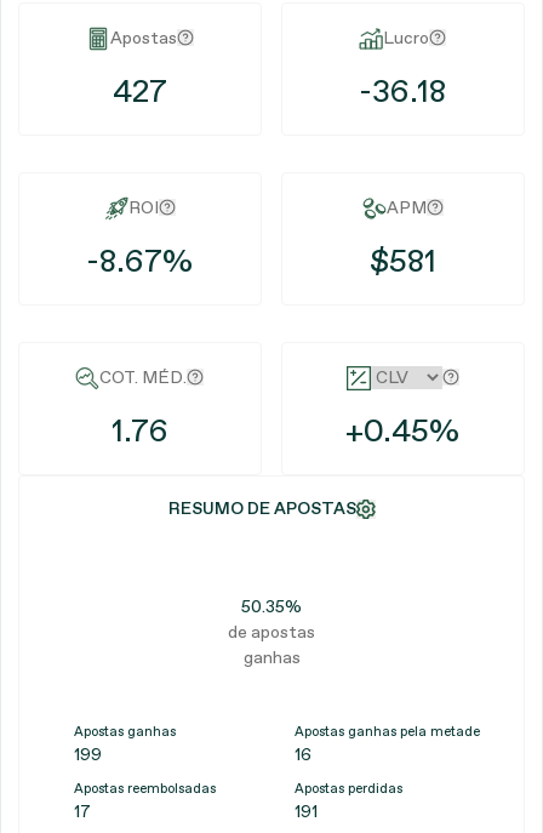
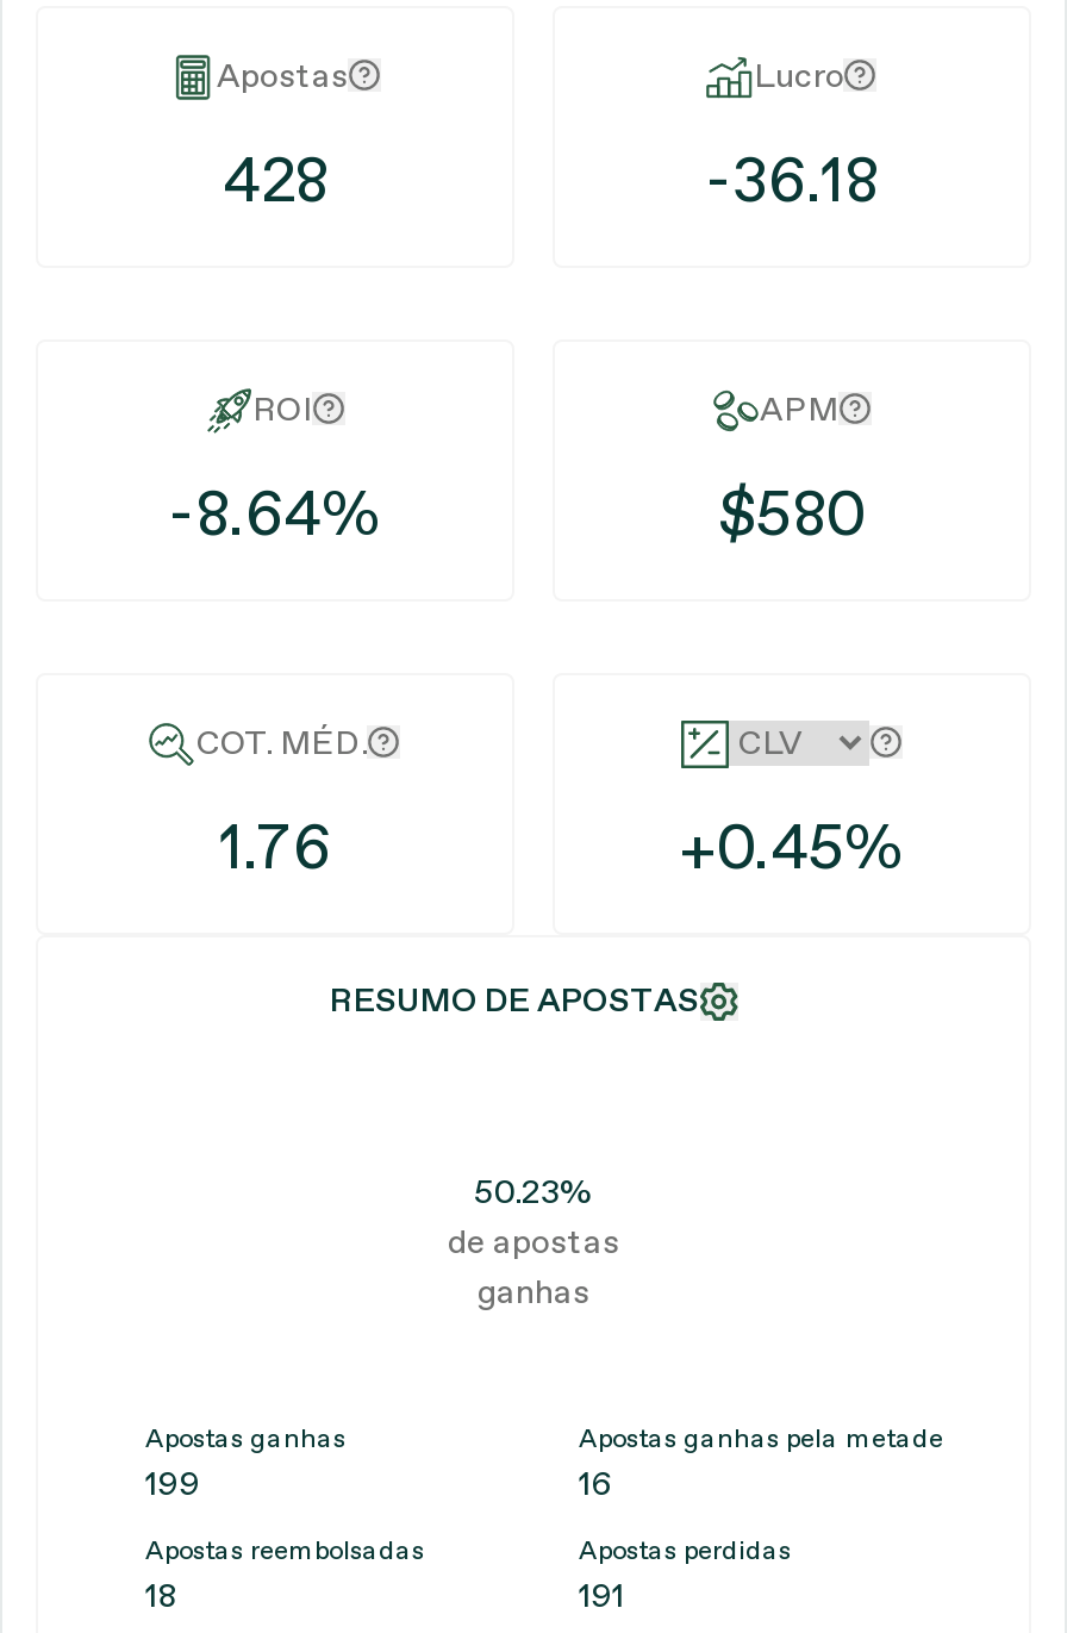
[113,72,167,110] 427 -> [223,142,327,218] 428
[87,241,193,280] -8.67% -> [169,475,381,551] -8.64%
[370,241,436,280] $581 -> [718,475,866,551] $580
[241,596,302,617] 50.35% -> [474,1172,593,1213] 50.23%
[74,801,91,822] 17 -> [145,1576,176,1616] 18

